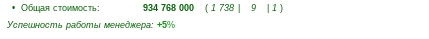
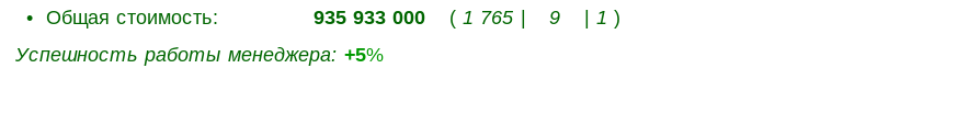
[143,3,194,13] 934 768 000 -> [314,7,425,29] 935 933 000
[205,3,234,13] (1 738 -> [449,7,513,29] (1 765

